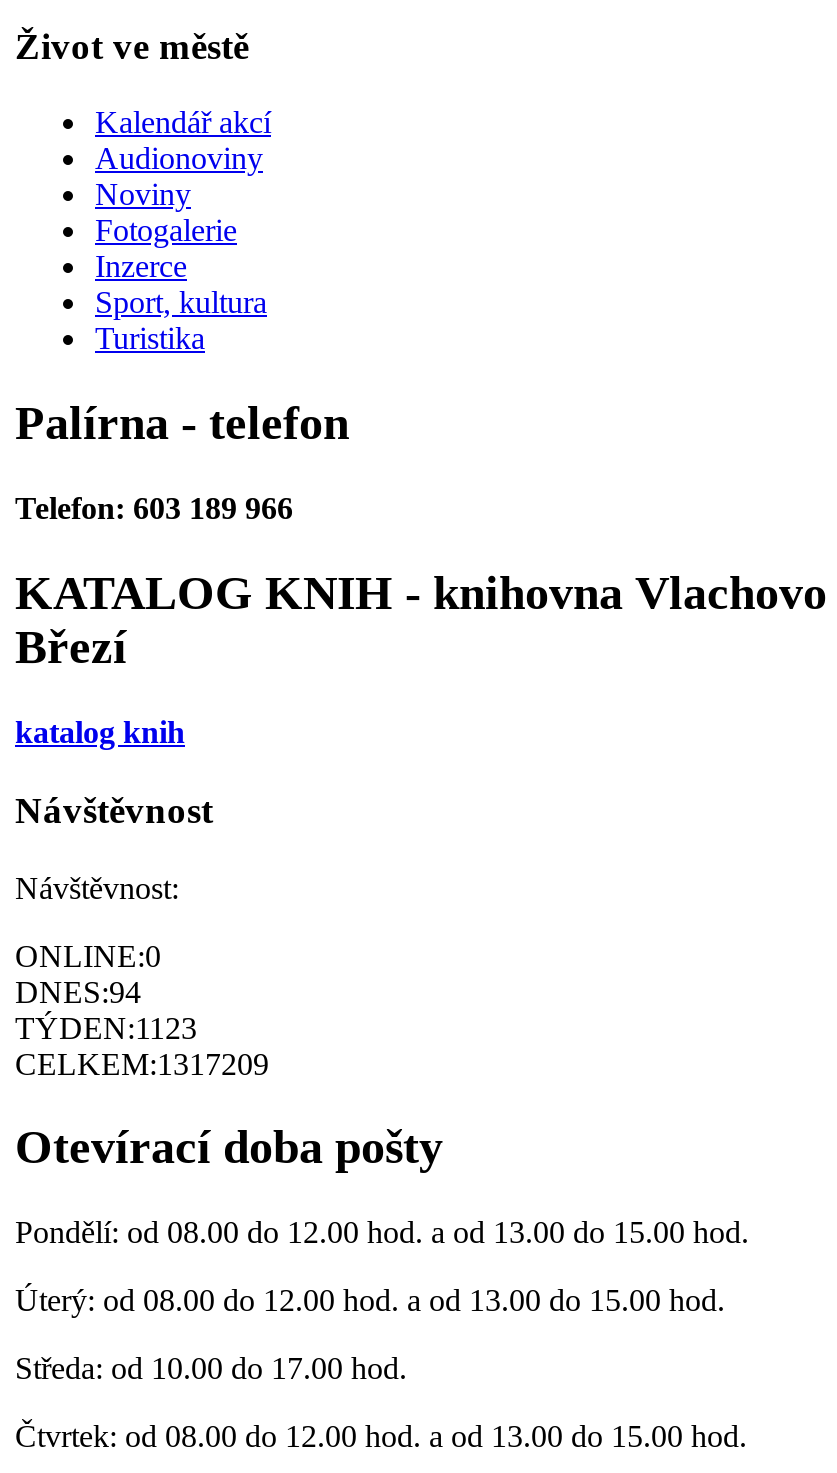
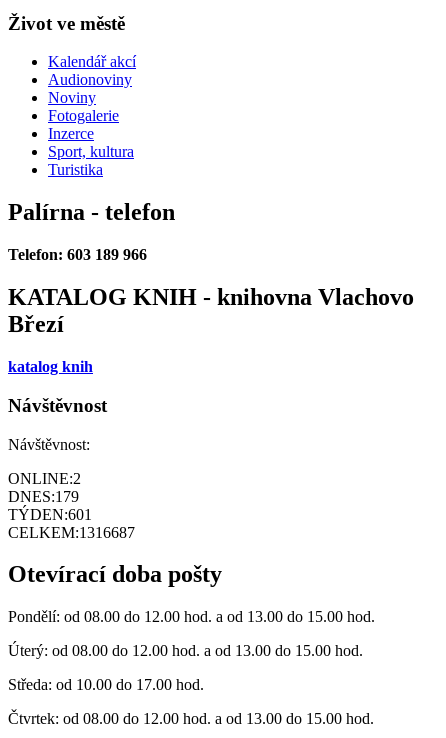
[15,938,161,972] ONLINE:0 -> [8,469,81,486] ONLINE:2
[15,974,141,1008] DNES:94 -> [8,487,79,504] DNES:179
[15,1010,197,1044] TÝDEN:1123 -> [8,505,92,522] TÝDEN:601
[15,1046,269,1080] CELKEM:1317209 -> [8,523,135,540] CELKEM:1316687

